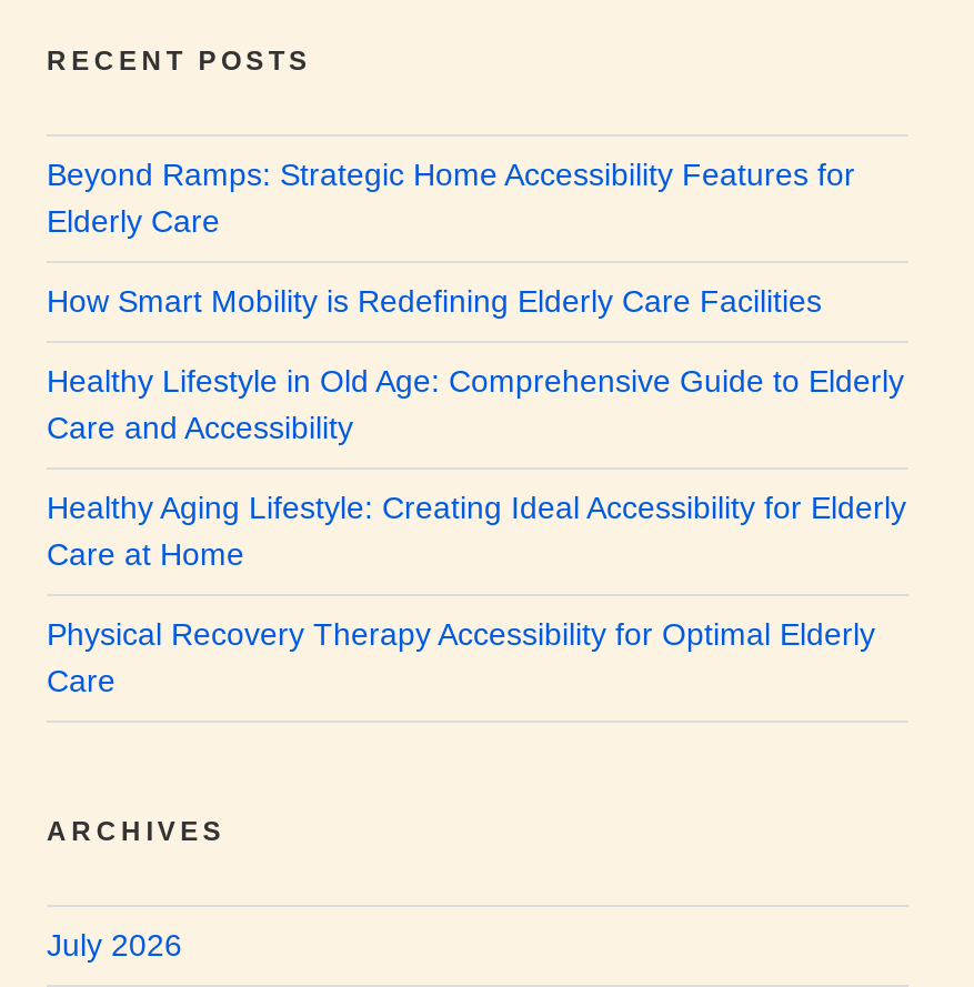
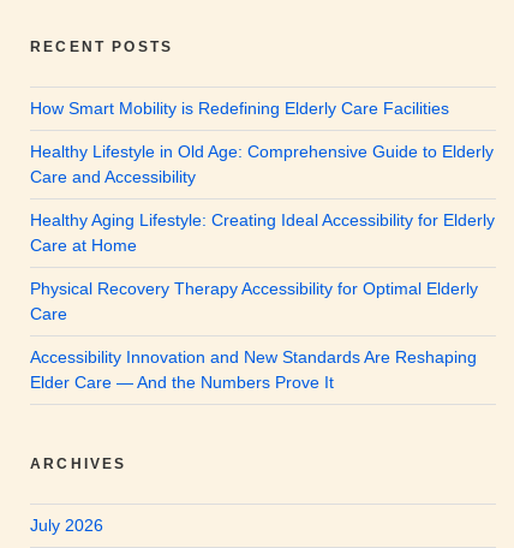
[47,157,855,239] Beyond Ramps: Strategic Home Accessibility Features for | Elderly Care -> none
moved [47,283,906,698] -> [30,99,495,323]: How Smart Mobility is Redefining Elderly Care Facilities | Healthy Lifestyle in Old Age: Comprehensive Guide to Elderly | Care and Accessibility | Healthy Aging Lifestyle: Creating Ideal Accessibility for Elderly | Care at Home | Physical Recovery Therapy Accessibility for Optimal Elderly | Care
none -> [30,347,477,392] Accessibility Innovation and New Standards Are Reshaping | Elder Care — And the Numbers Prove It

